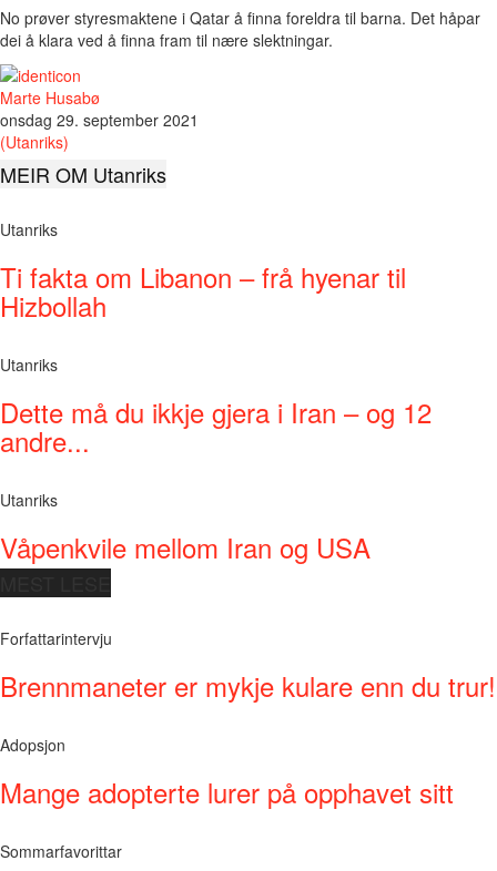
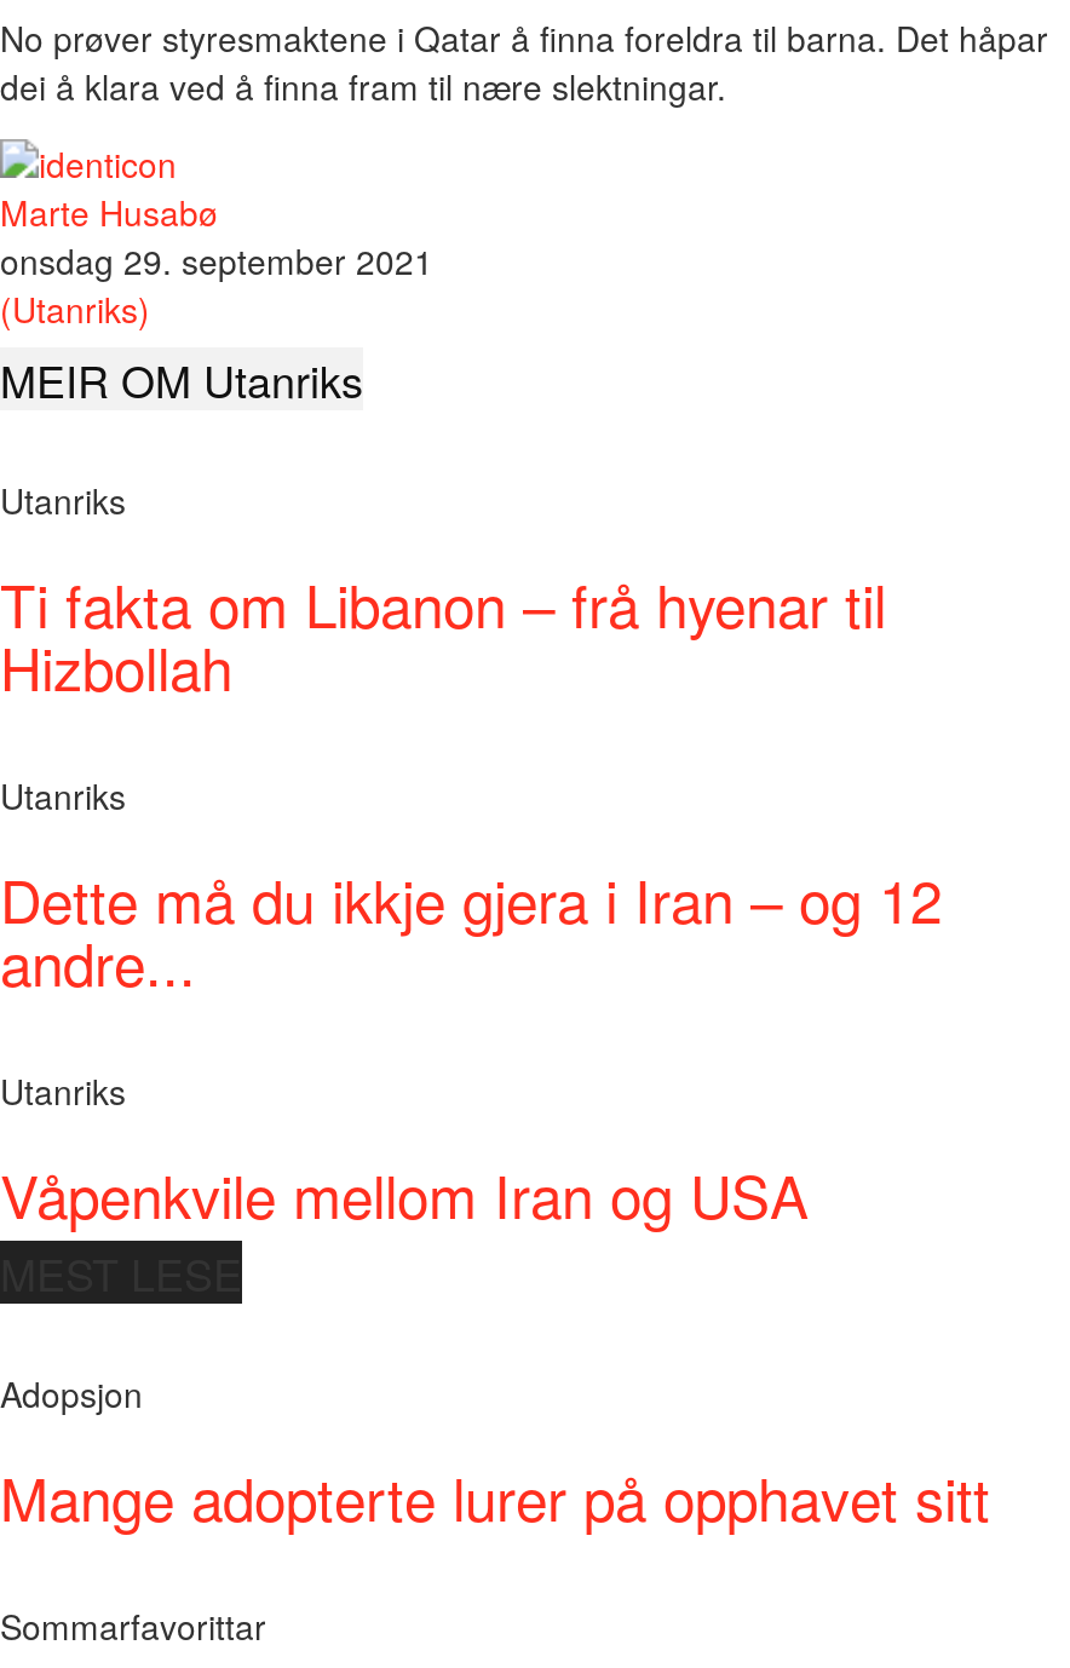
[0,627,496,705] Forfattarintervju | Brennmaneter er mykje kulare enn du trur! -> none

